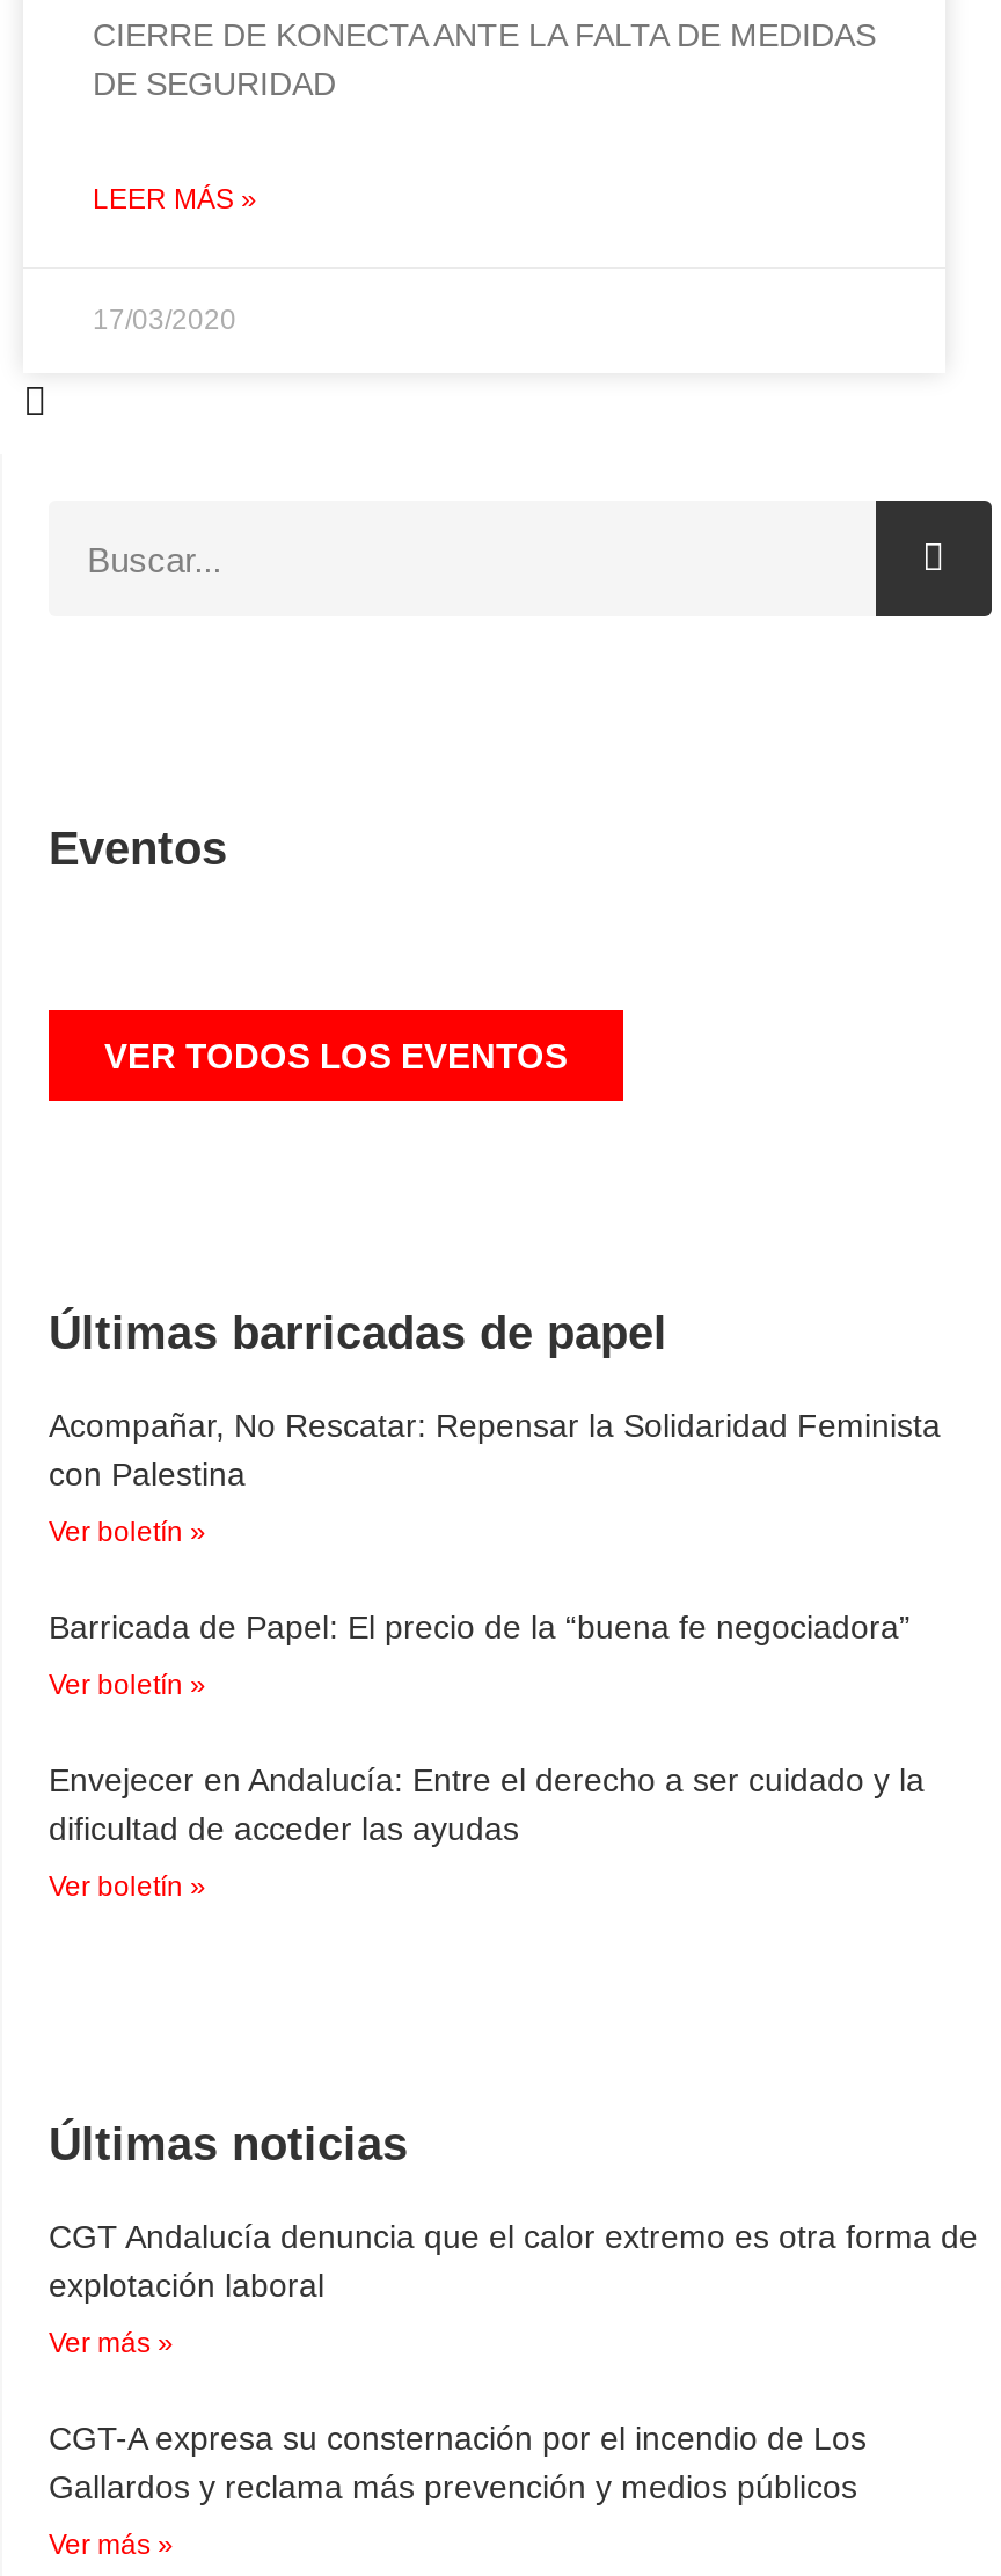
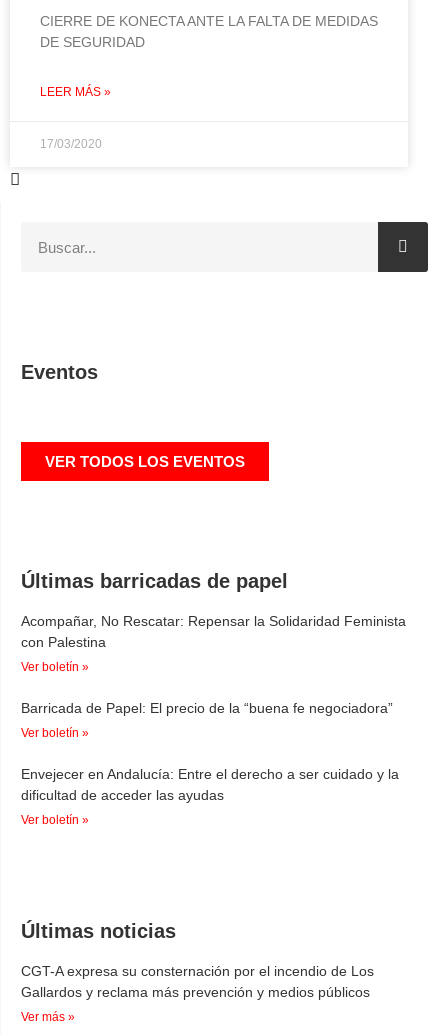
[49,2218,978,2359] CGT Andalucía denuncia que el calor extremo es otra forma de | explotación laboral | Ver más » -> none

